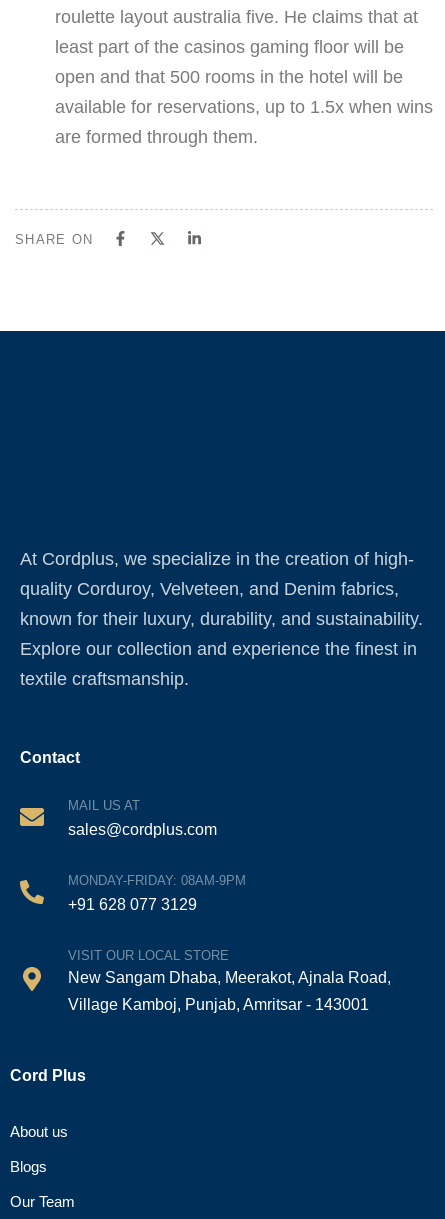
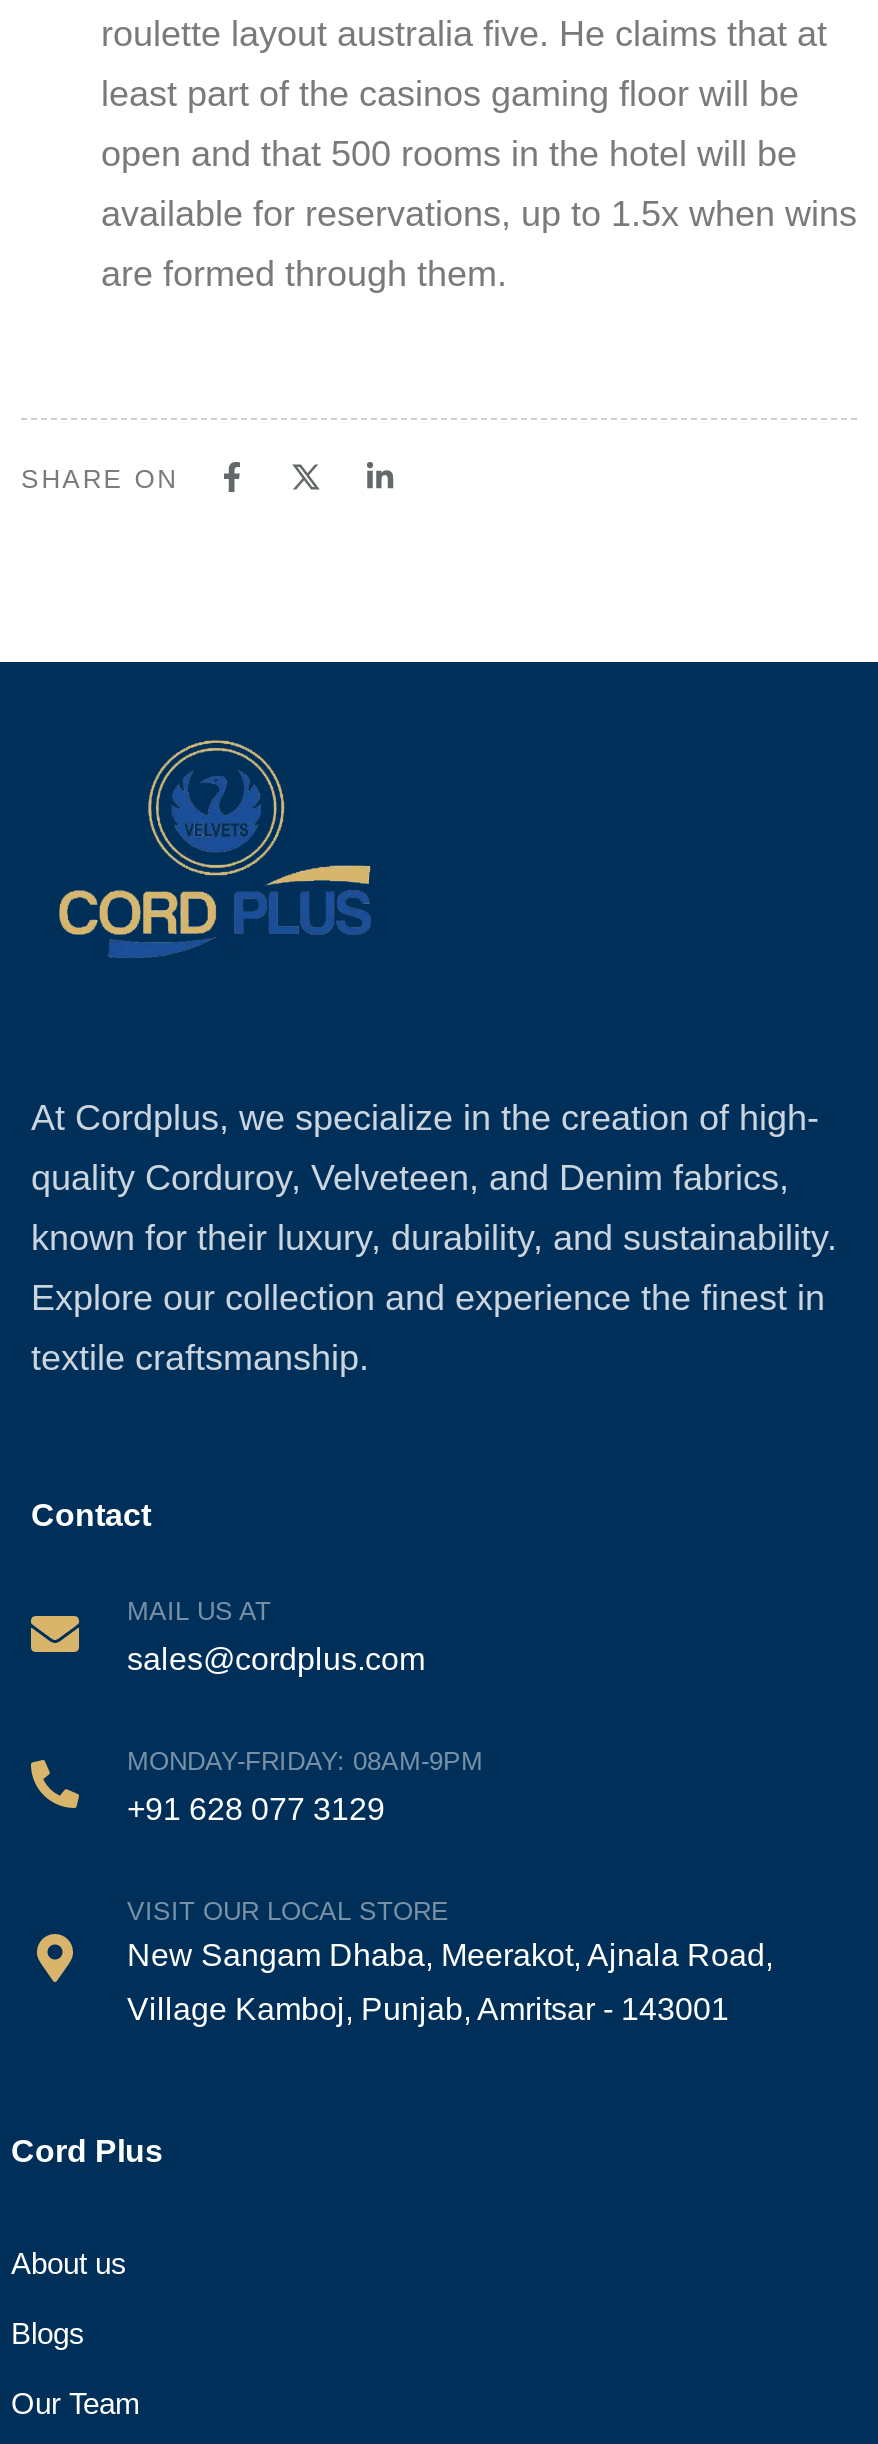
none -> [57,738,373,958] [image]

